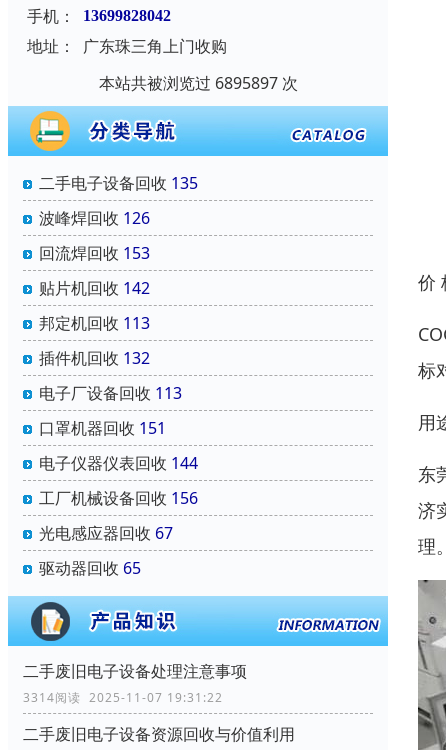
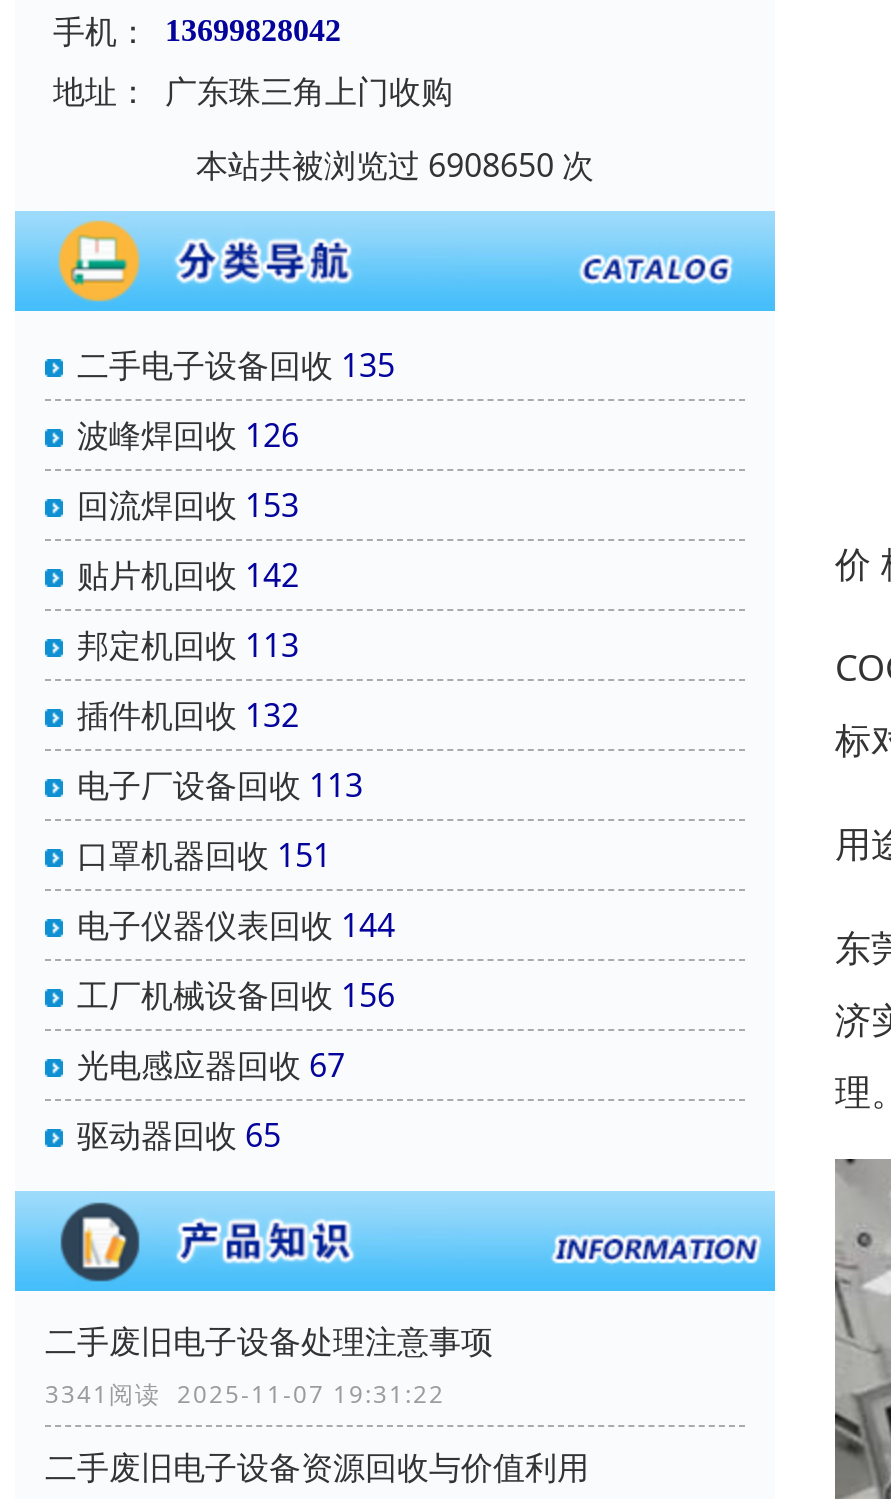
[98,72,297,94] 本站共被浏览过 6895897 次 -> [196,143,594,187] 本站共被浏览过 6908650 次
[23,689,223,706] 3314阅读 2025-11-07 19:31:22 -> [45,1377,445,1411] 3341阅读 2025-11-07 19:31:22

